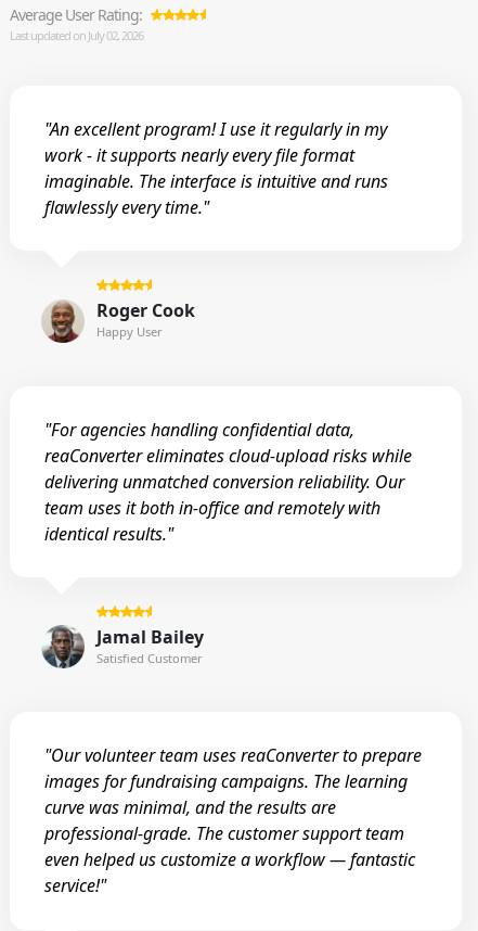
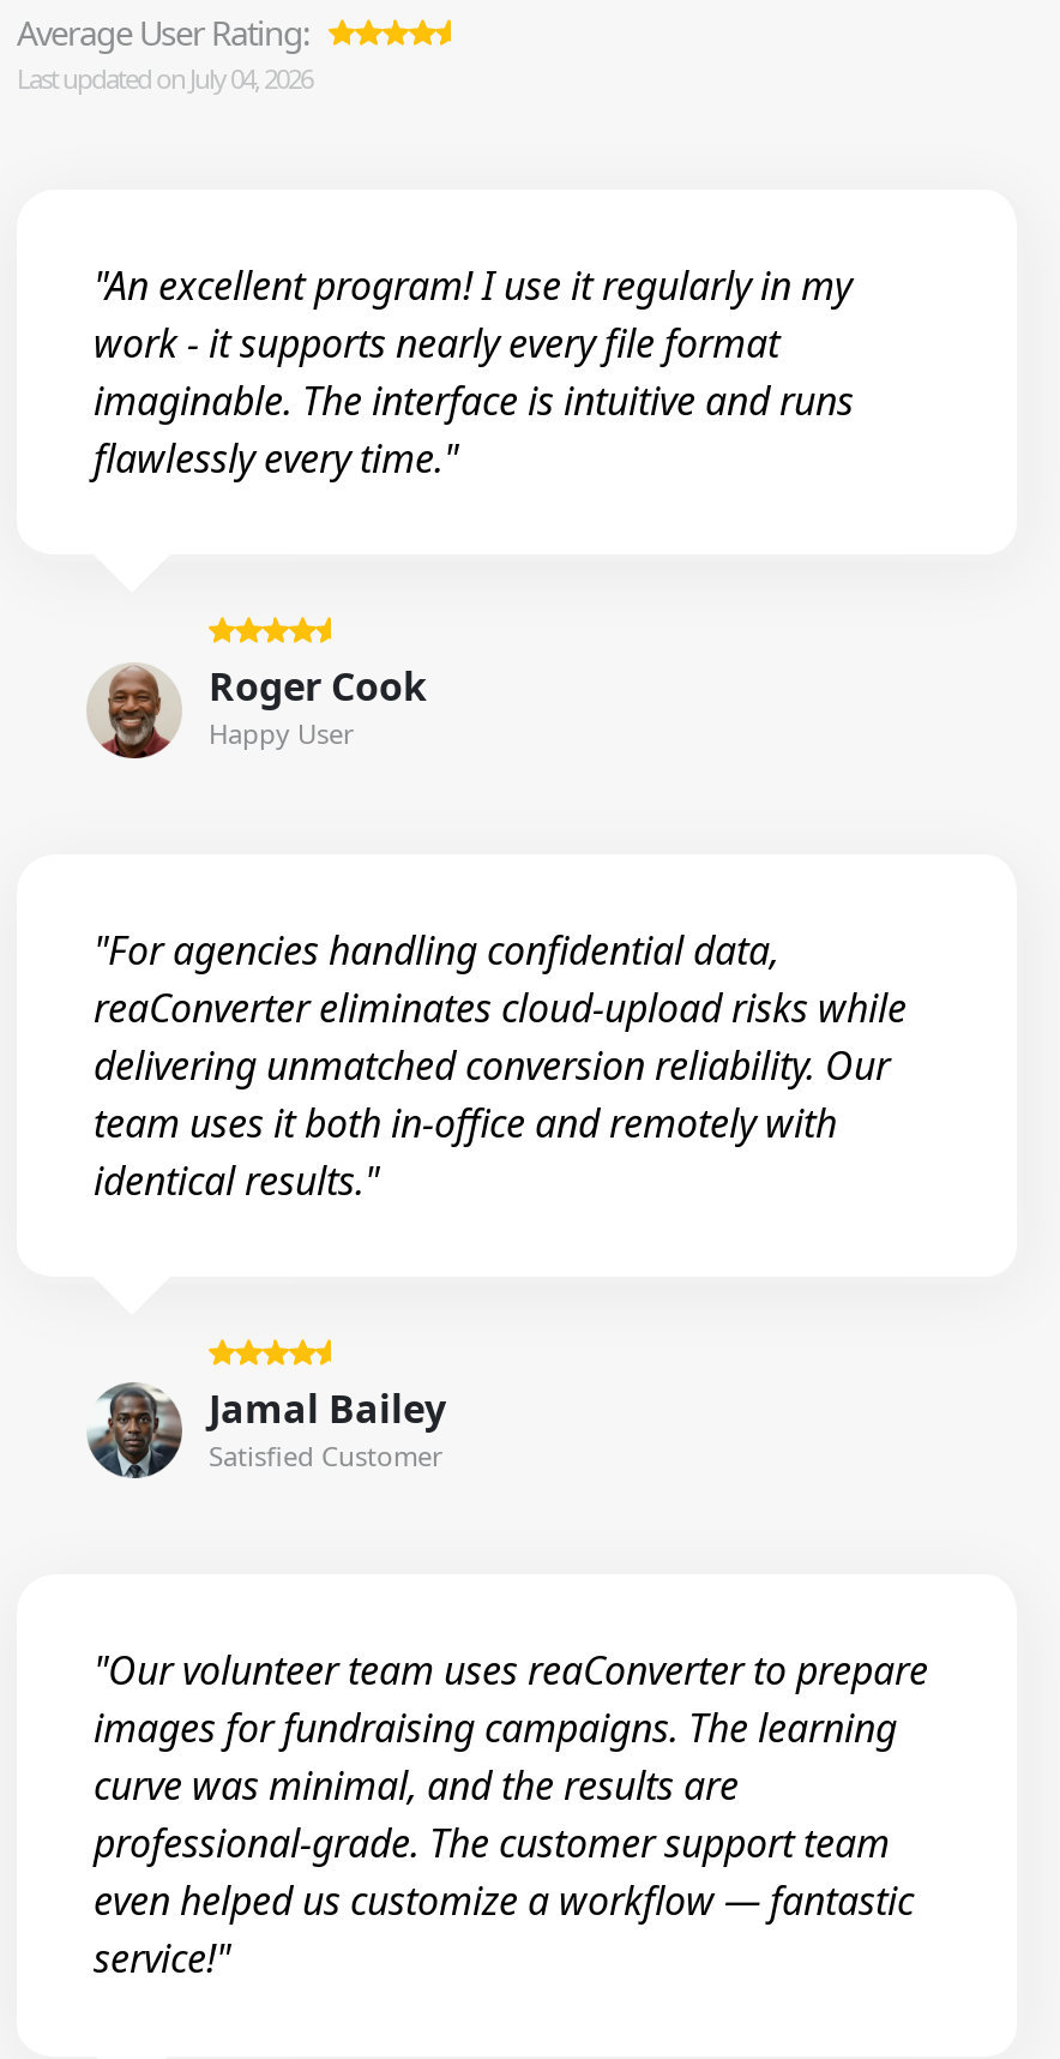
[10,27,143,43] Last updated on July 02, 2026 -> [17,60,312,96] Last updated on July 04, 2026

